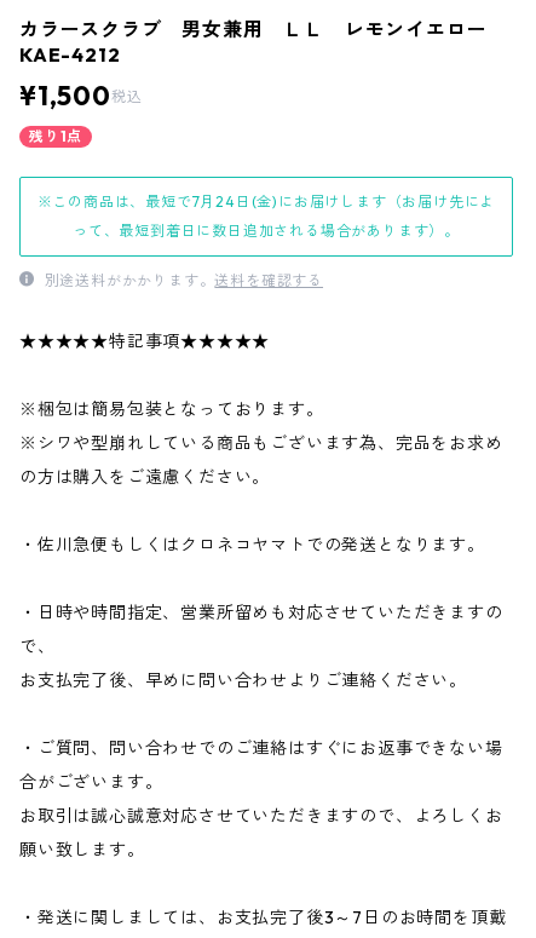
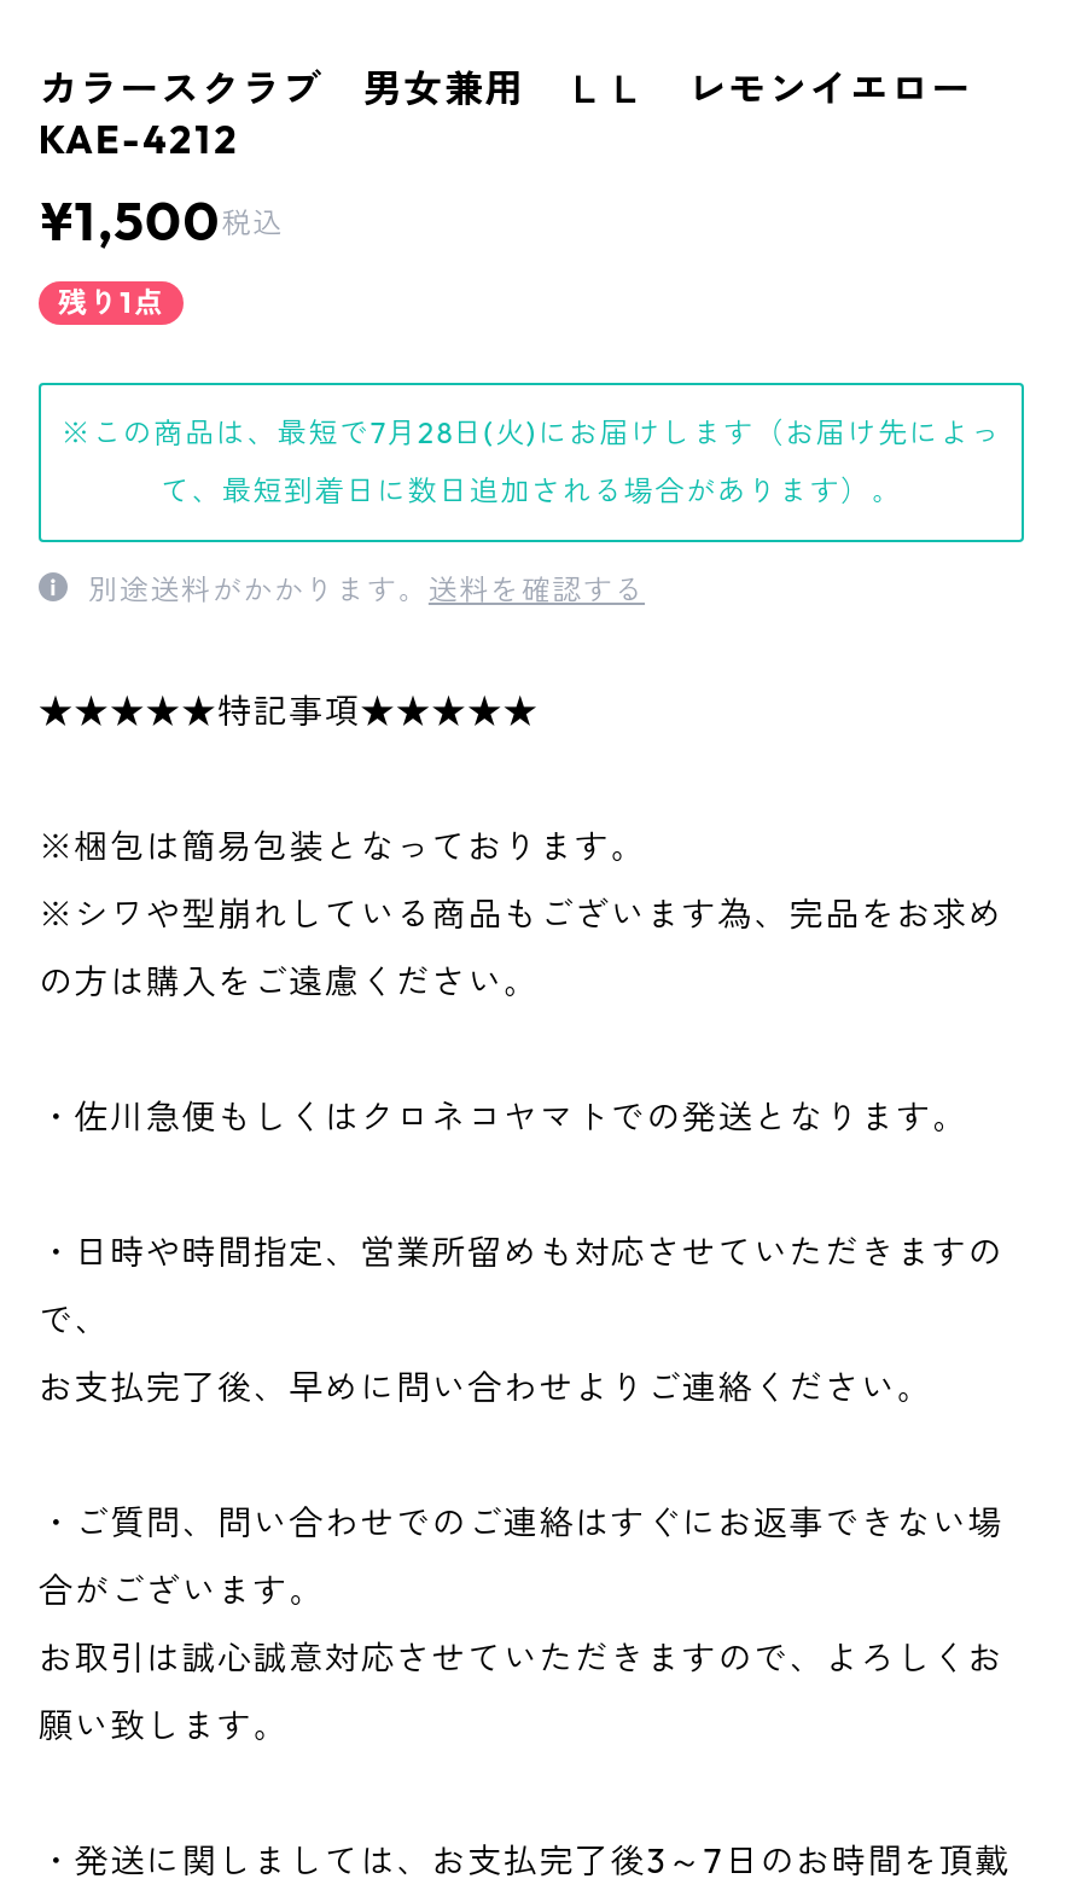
[37,192,495,211] ※この商品は、最短で7月24日(金)にお届けします（お届け先によ -> [61,414,1001,450] ※この商品は、最短で7月28日(火)にお届けします（お届け先によっ
[73,221,460,240] って、最短到着日に数日追加される場合があります）。 -> [160,472,902,508] て、最短到着日に数日追加される場合があります）。

